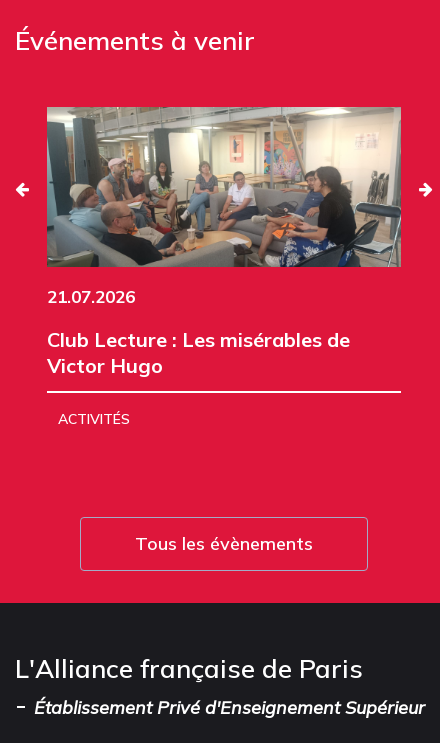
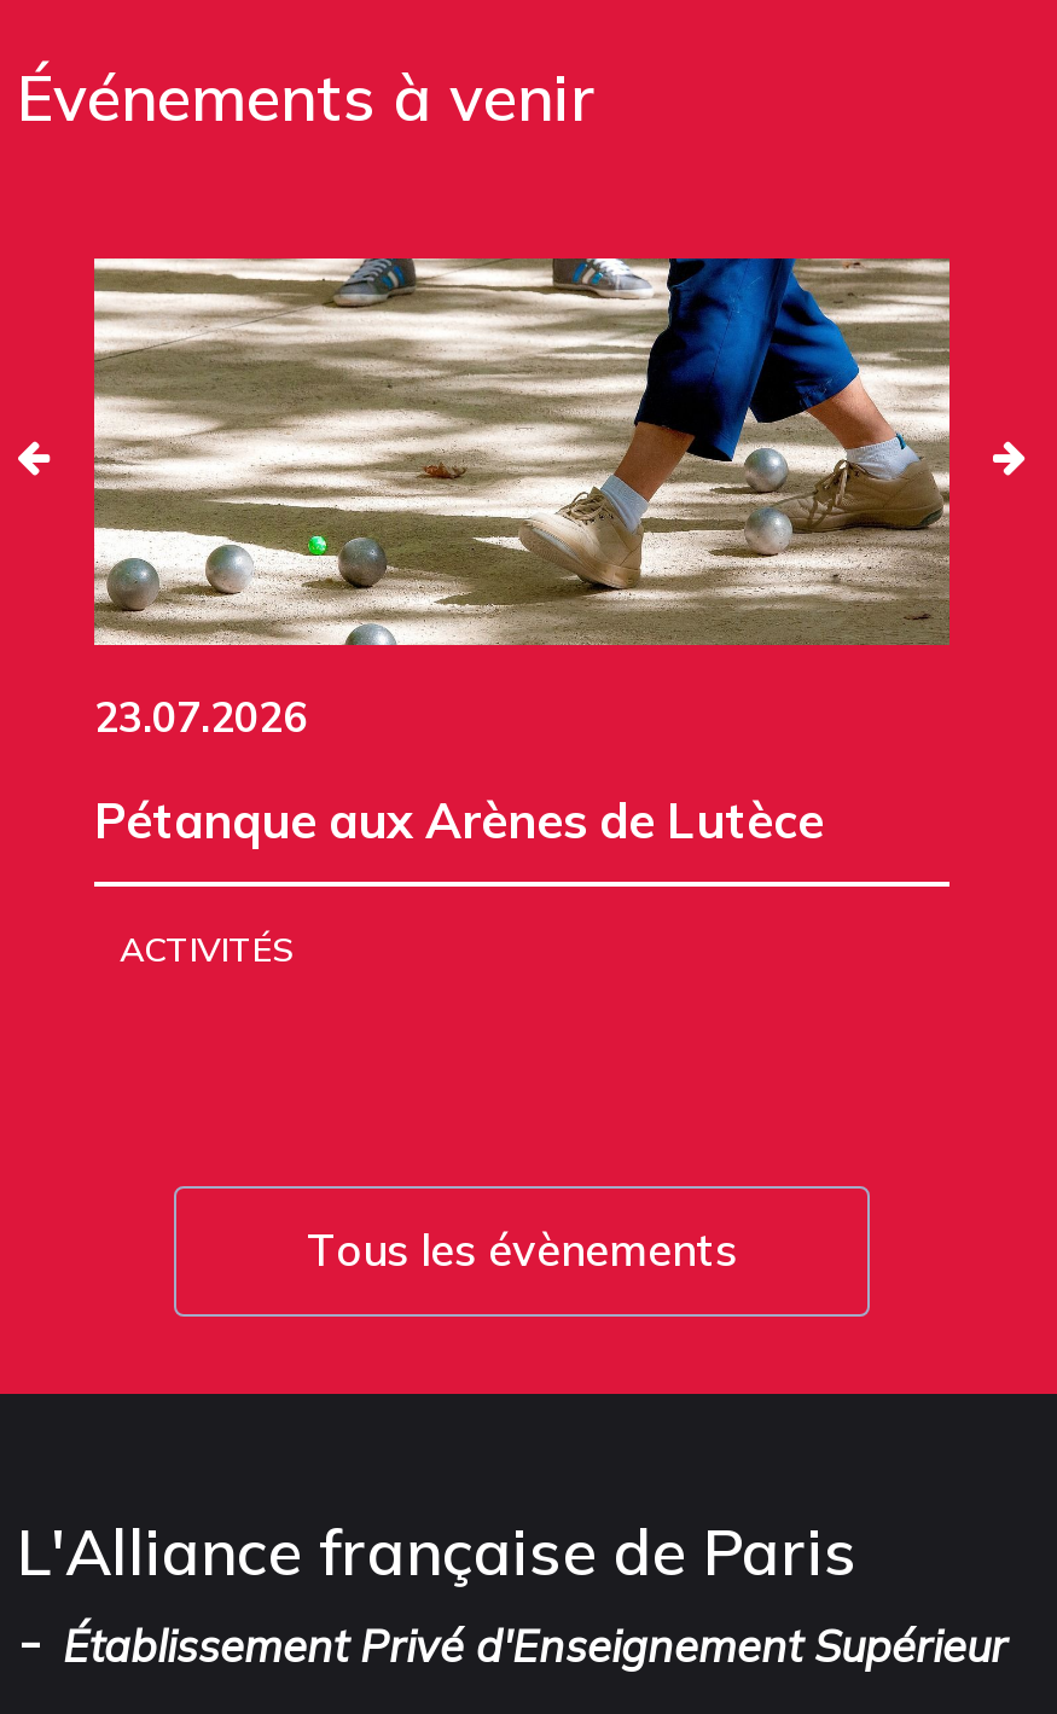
[46,106,402,307] [image] | 21.07.2026 -> [92,256,952,741] [image] | 23.07.2026
[47,327,350,378] Club Lecture : Les misérables de | Victor Hugo -> [94,789,824,849] Pétanque aux Arènes de Lutèce

